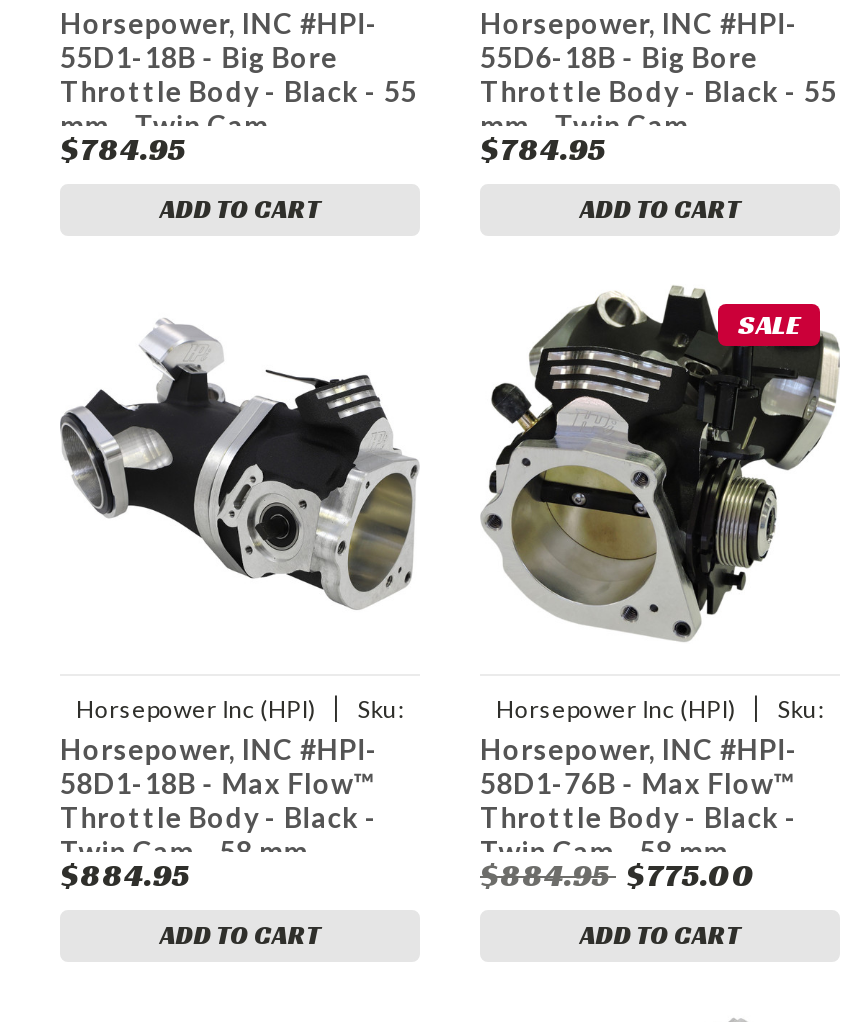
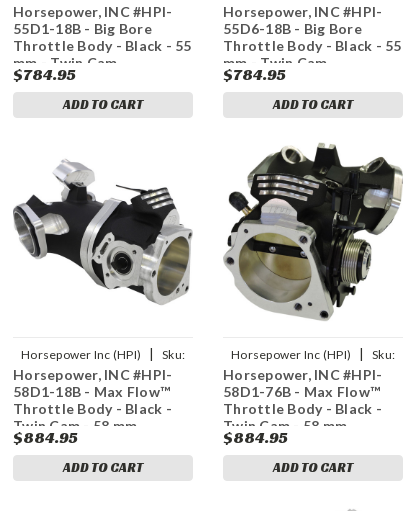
[738,305,800,341] SALE -> none
[480,853,756,895] $884.95 $775.00 -> [223,427,288,448] $884.95

